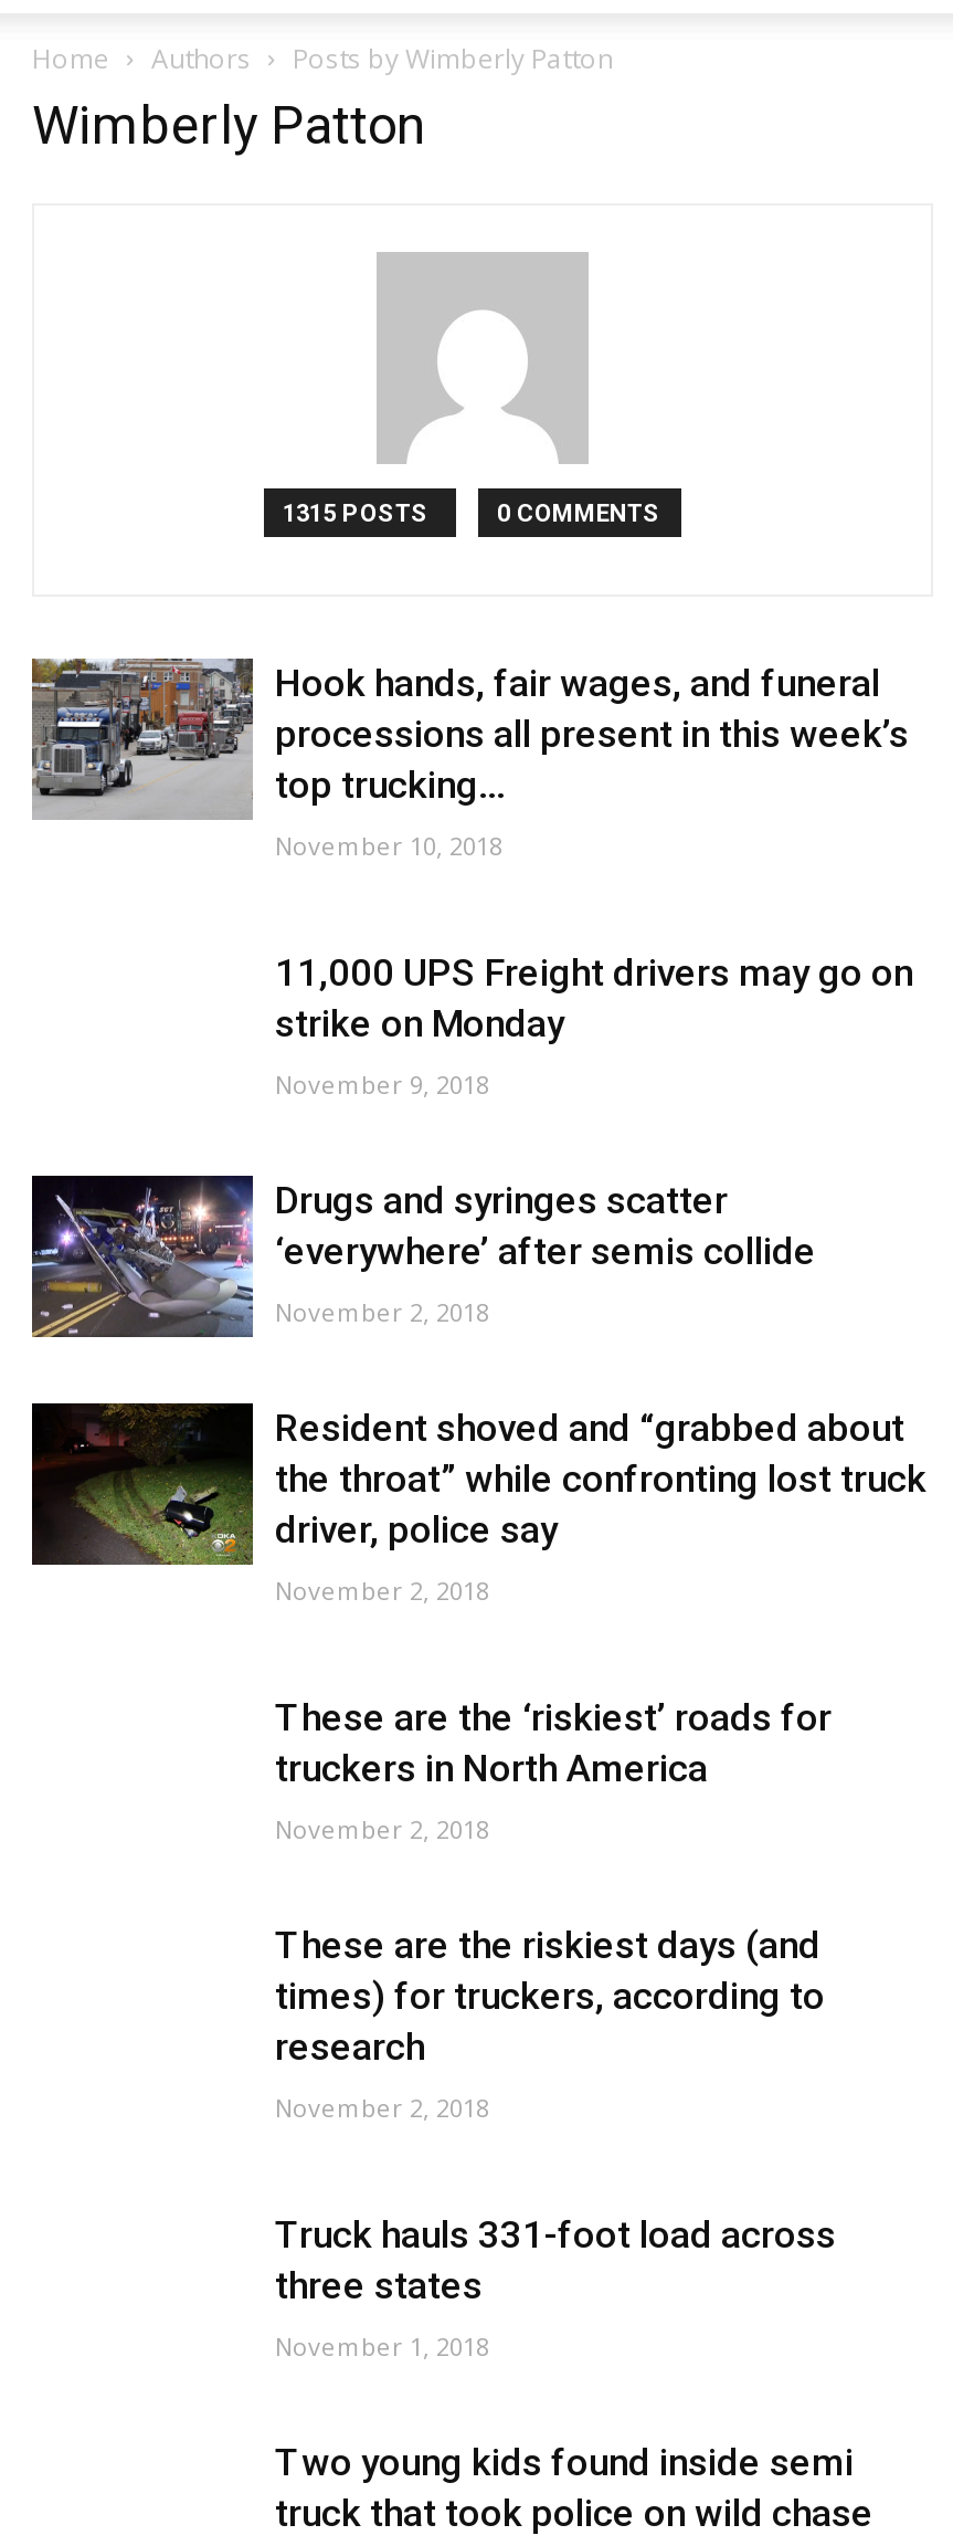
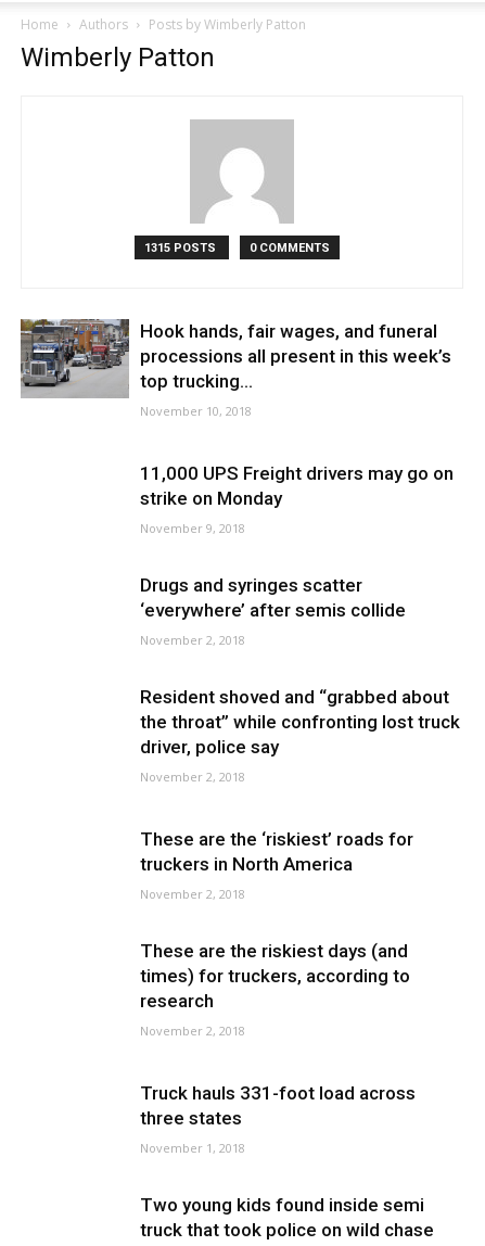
[30,1174,255,1339] [image] -> none
[30,1401,255,1567] [image] -> none

